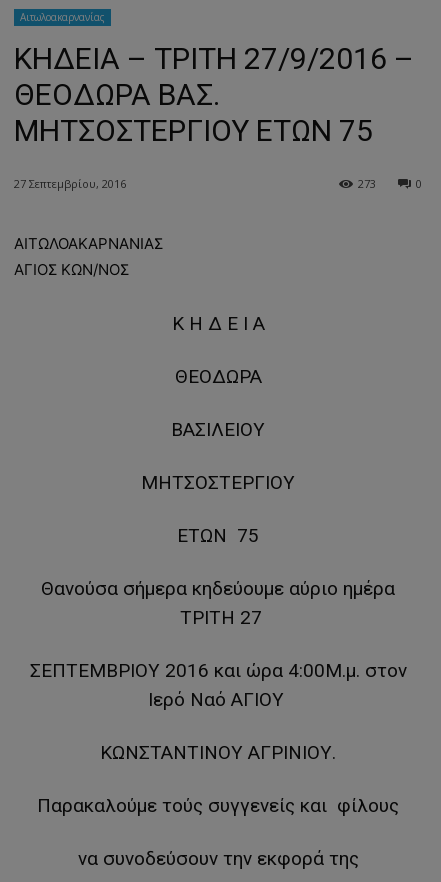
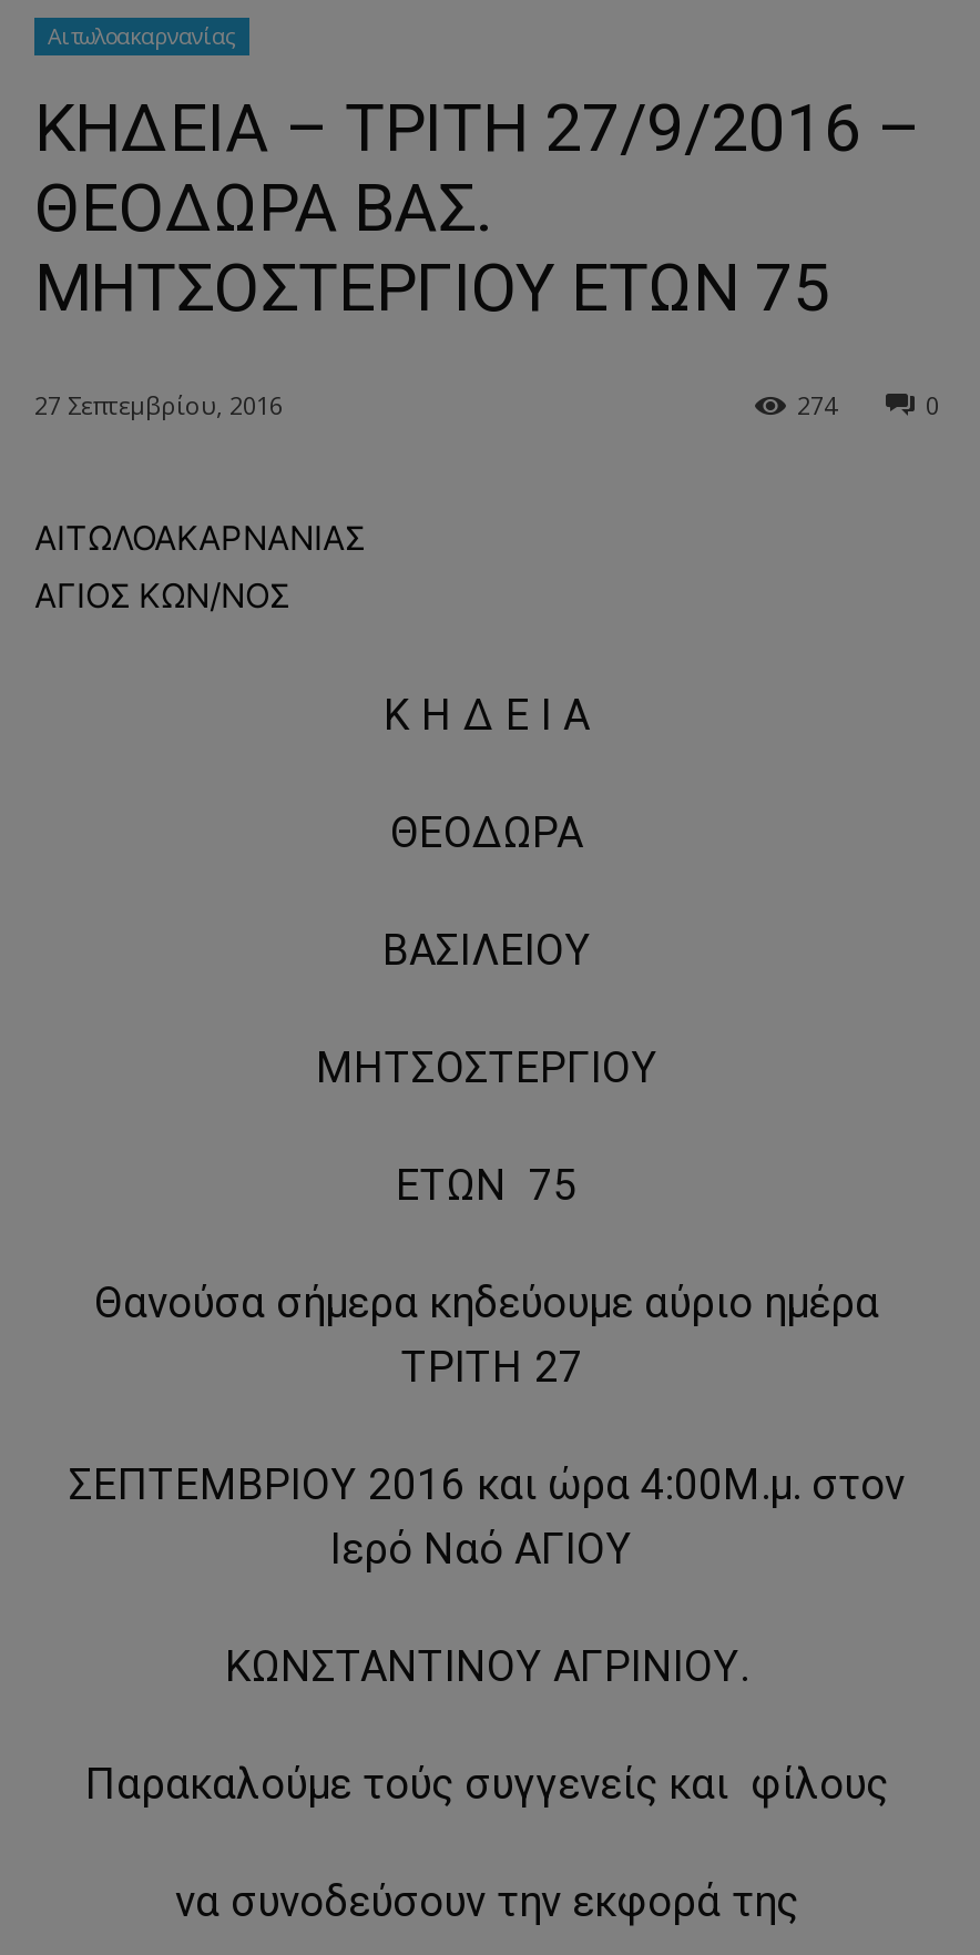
[358,176,376,191] 273 -> [797,388,837,422] 274

